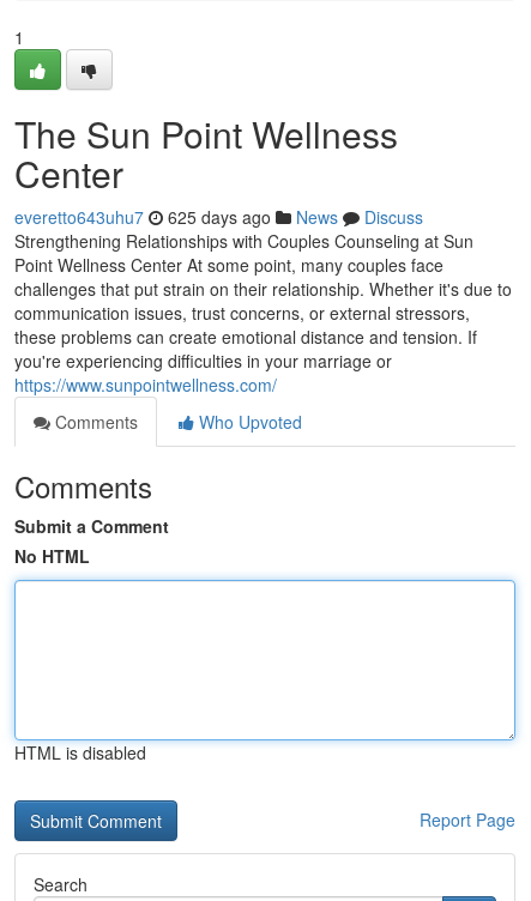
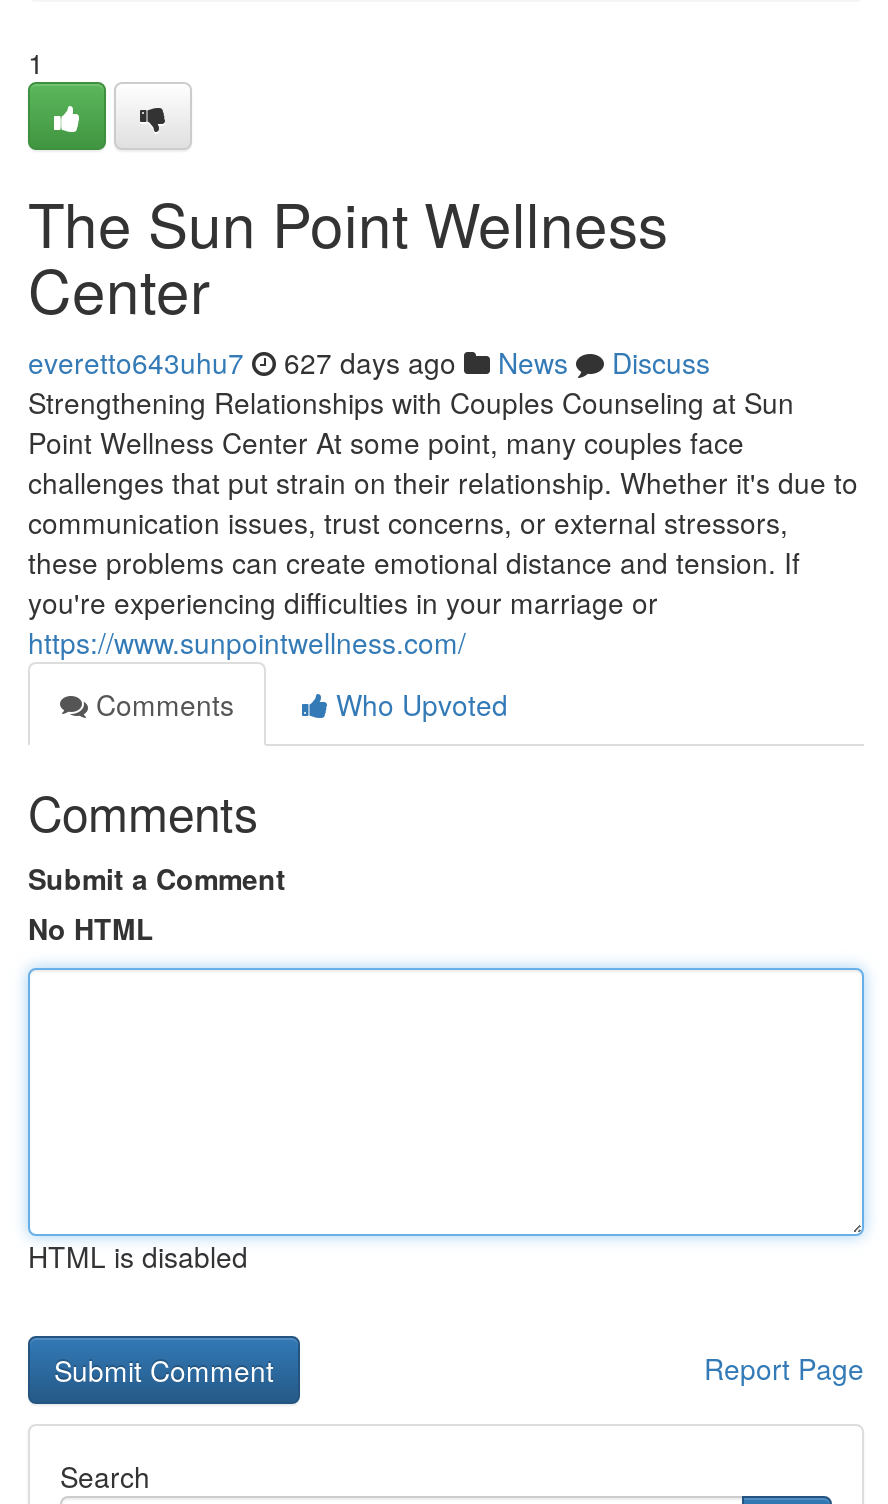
[14,205,423,229] everetto643uhu7 625 days ago News Discuss -> [28,342,710,382] everetto643uhu7 627 days ago News Discuss

